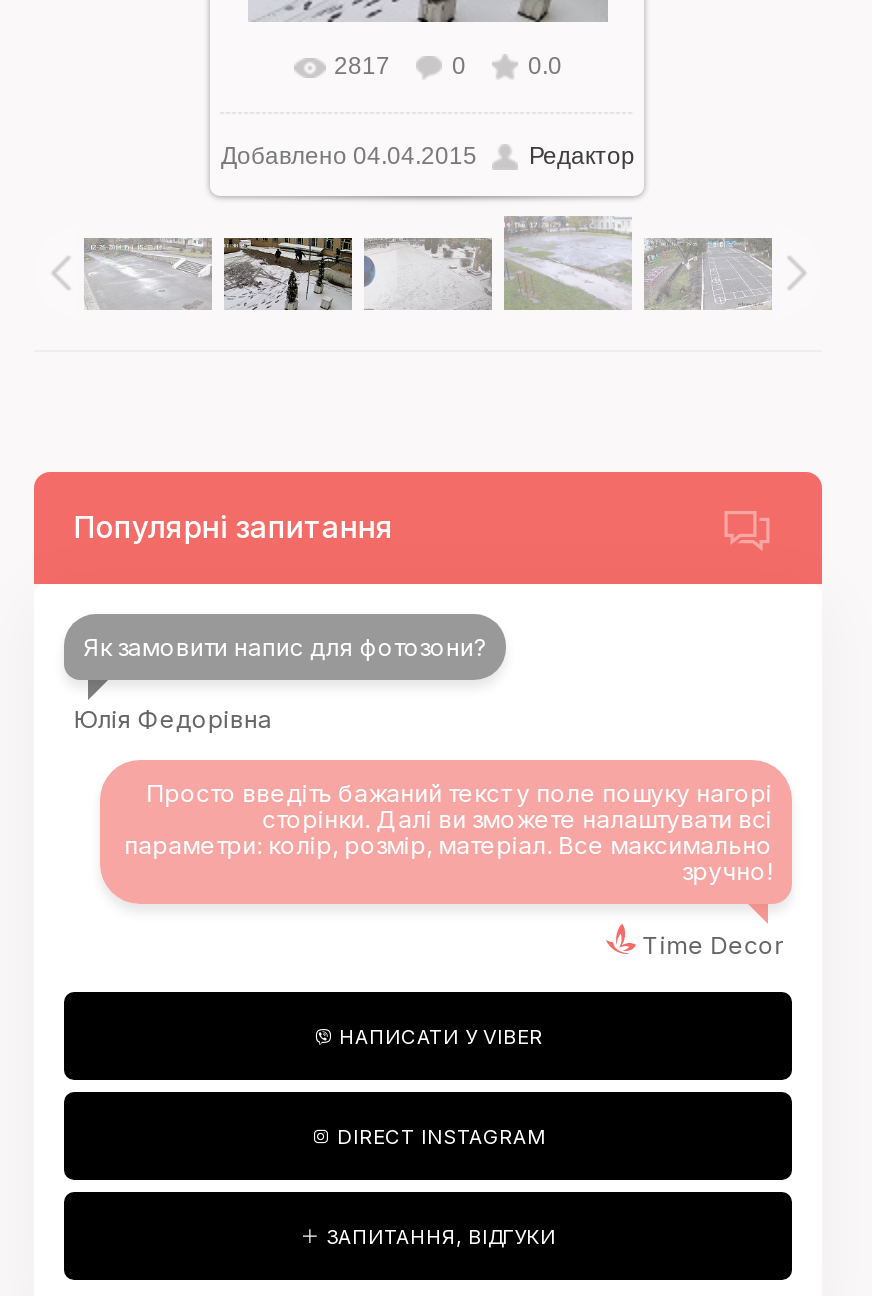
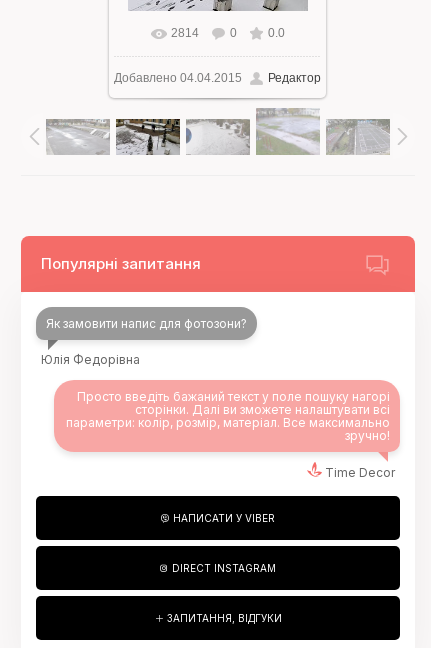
[334,52,390,80] 2817 -> [171,26,199,40] 2814

